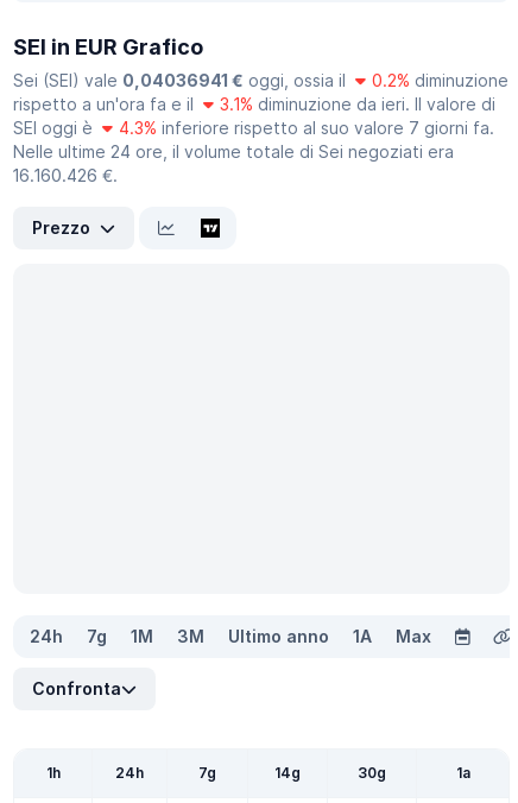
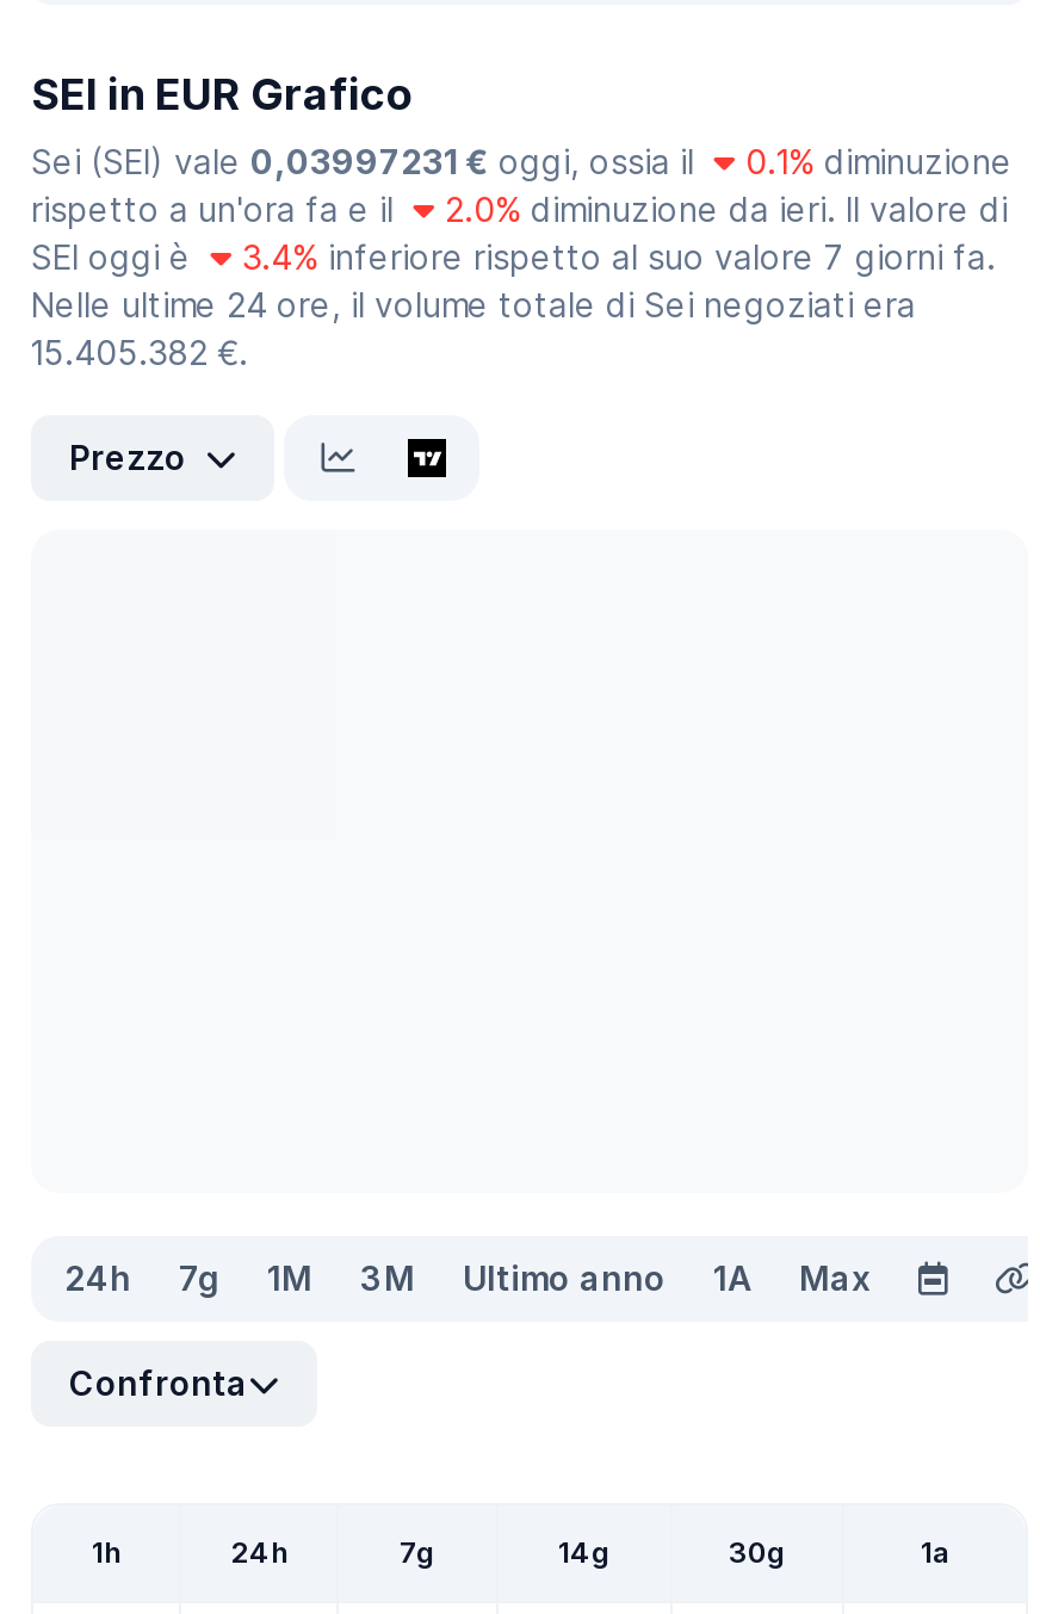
[13,70,350,90] Sei (SEI) vale 0,04036941 €oggi, ossia il -> [31,141,704,181] Sei (SEI) vale 0,03997231 €oggi, ossia il
[371,70,508,90] 0.2% diminuzione -> [745,141,1013,181] 0.1% diminuzione
[219,94,495,114] 3.1% diminuzione da ieri. Il valore di -> [445,188,1008,229] 2.0% diminuzione da ieri. Il valore di
[118,118,494,138] 4.3% inferiore rispetto al suo valore 7 giorni fa. -> [242,236,996,277] 3.4% inferiore rispetto al suo valore 7 giorni fa.
[13,165,118,185] 16.160.426 €. -> [31,332,248,372] 15.405.382 €.

